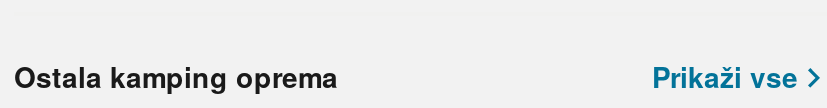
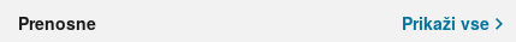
[14,56,338,96] Ostala kamping oprema -> [18,11,96,35] Prenosne

